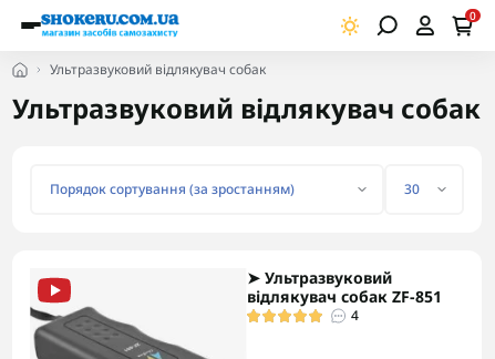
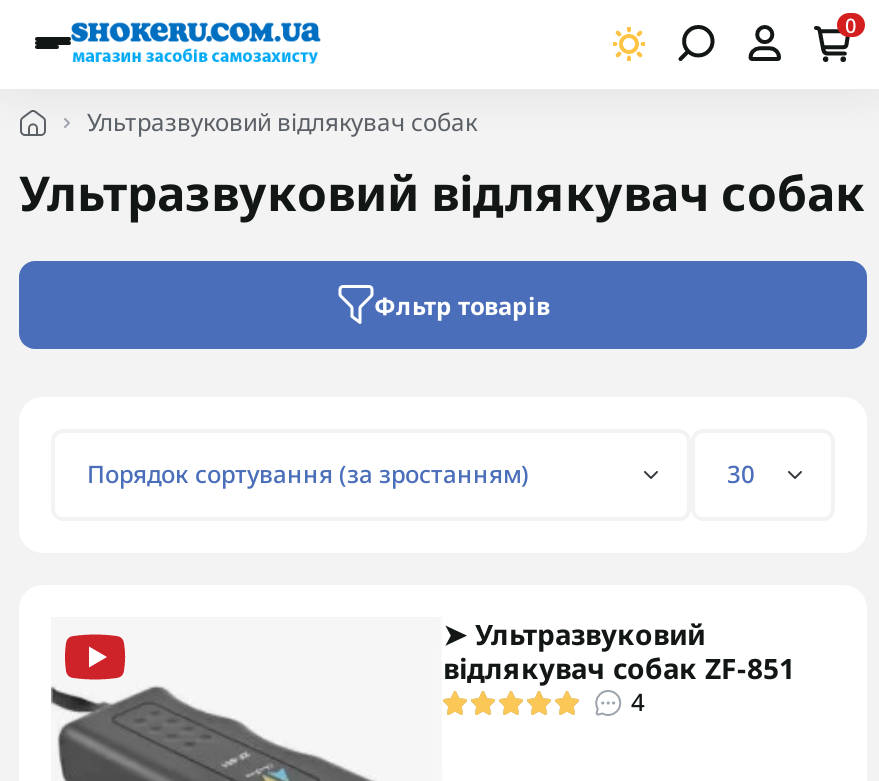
none -> [374,288,550,322] Фльтр товарів

